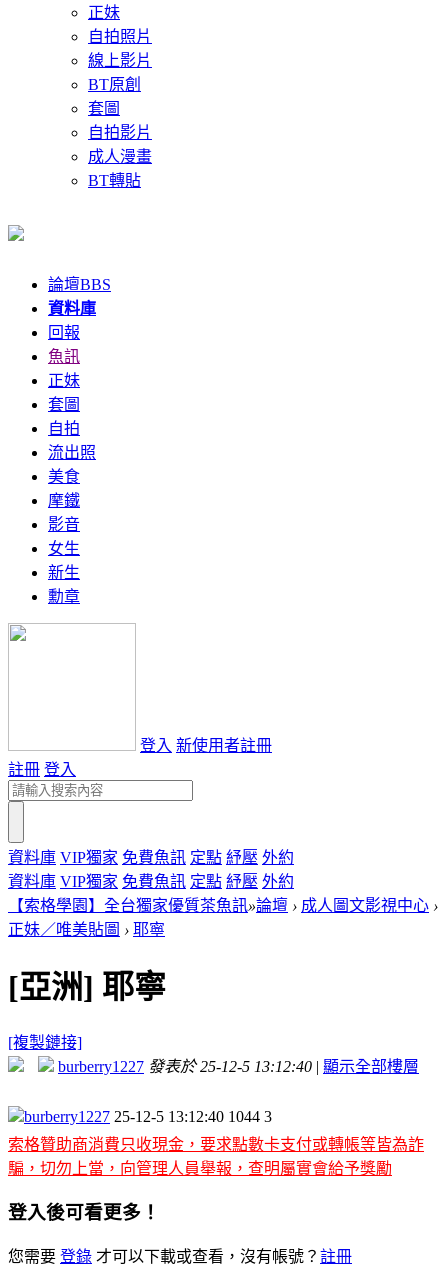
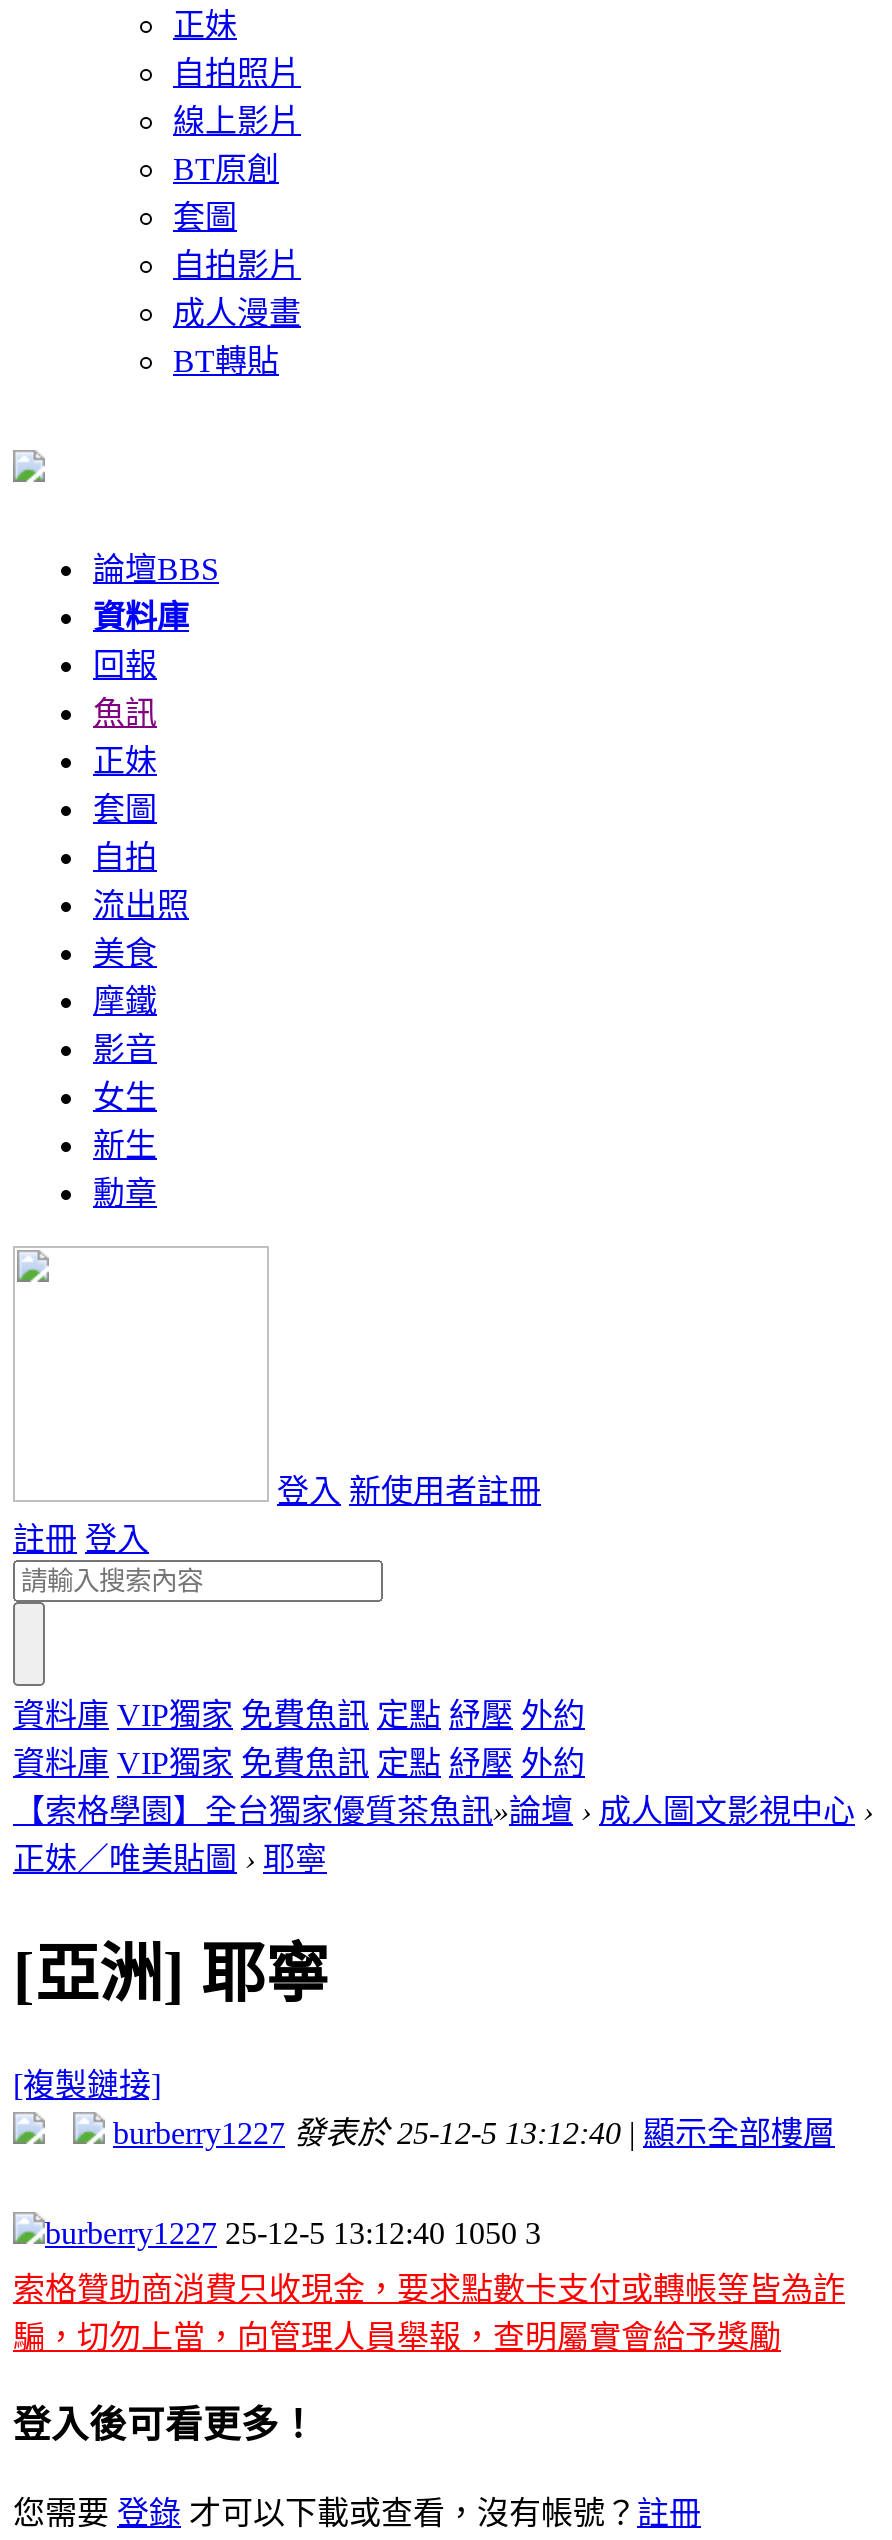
[24,1108,272,1125] burberry1227 25-12-5 13:12:40 1044 3 -> [45,2215,541,2249] burberry1227 25-12-5 13:12:40 1050 3

